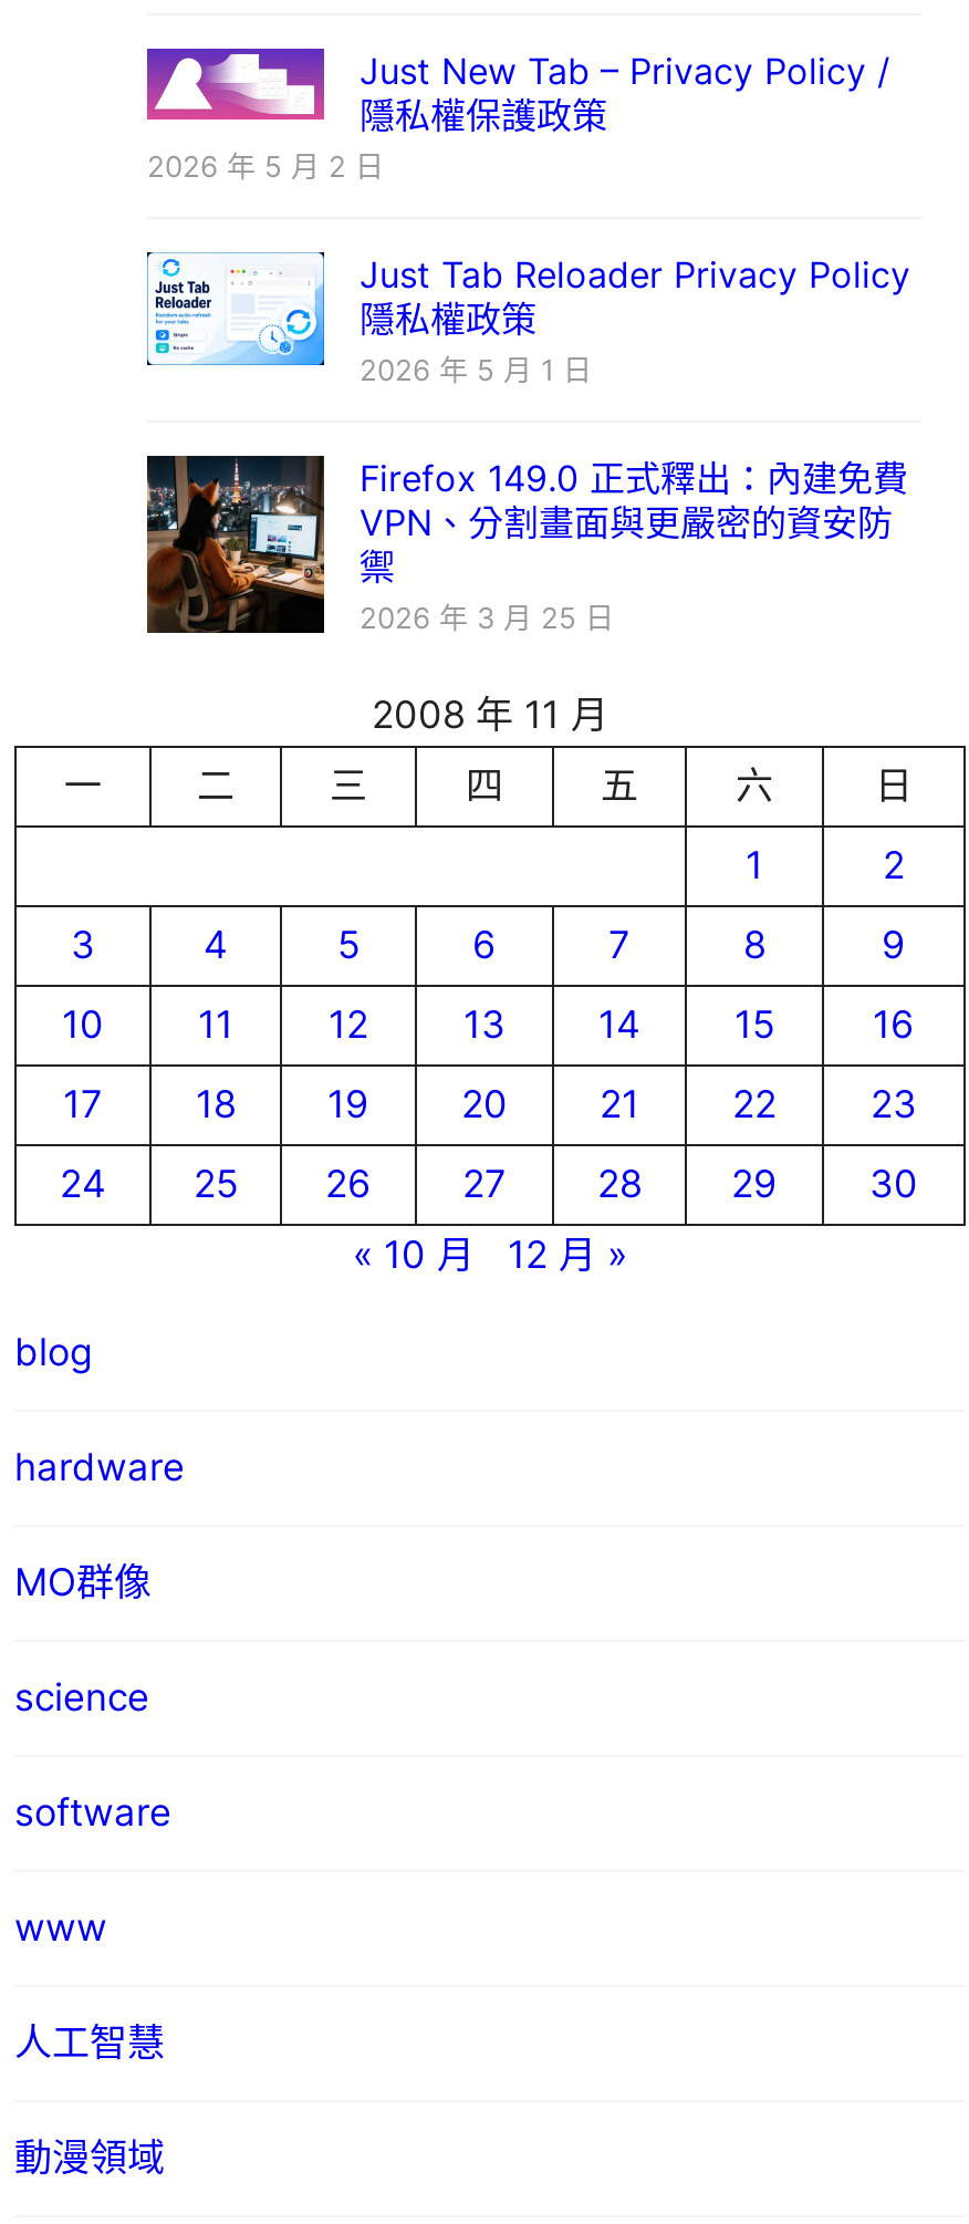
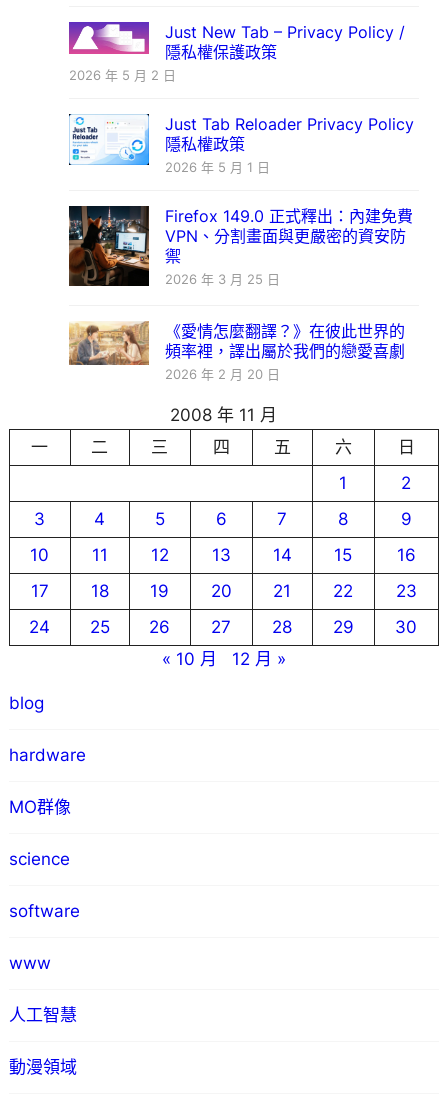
none -> [68,320,405,382] [image] | 《愛情怎麼翻譯？》在彼此世界的 | 頻率裡，譯出屬於我們的戀愛喜劇 | 2026 年 2 月 20 日

